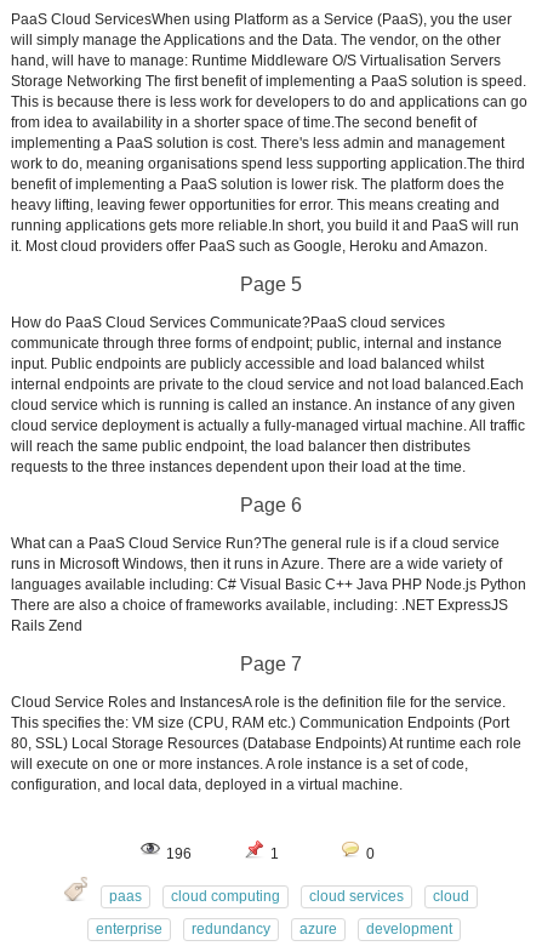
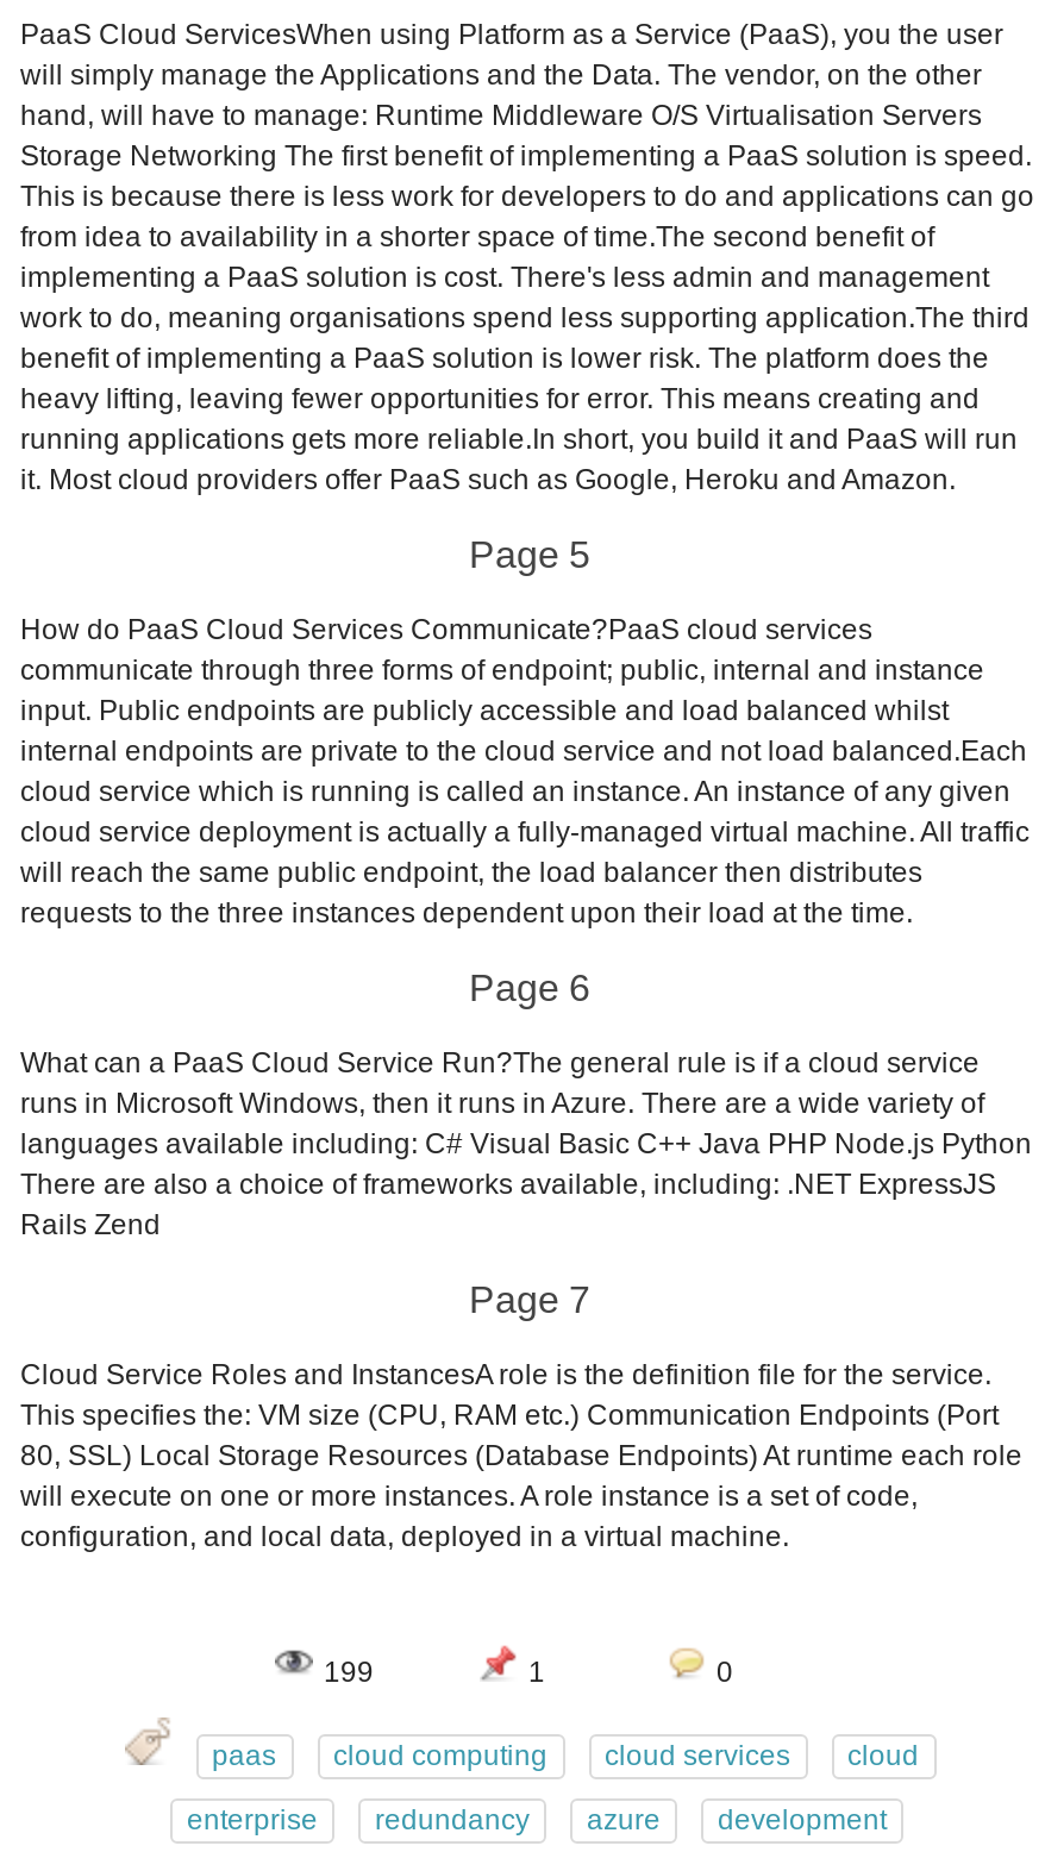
[166,846,191,863] 196 -> [324,1656,374,1689] 199

